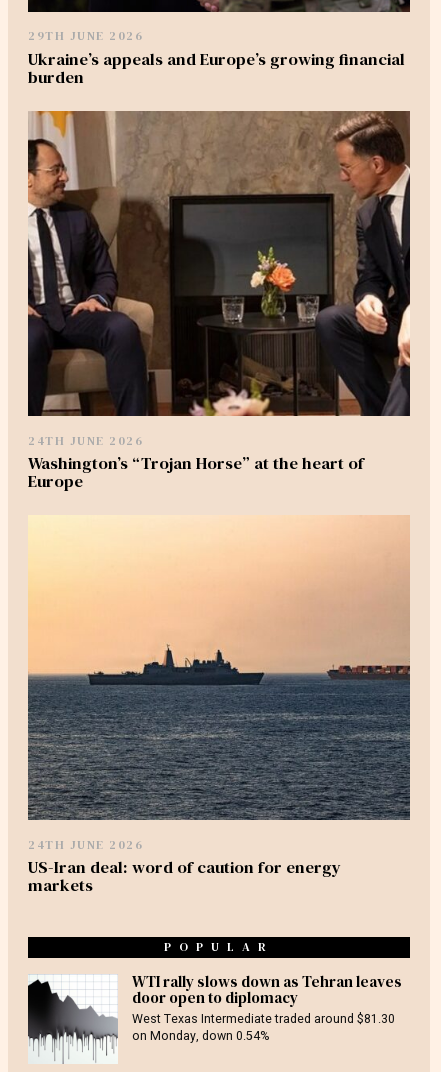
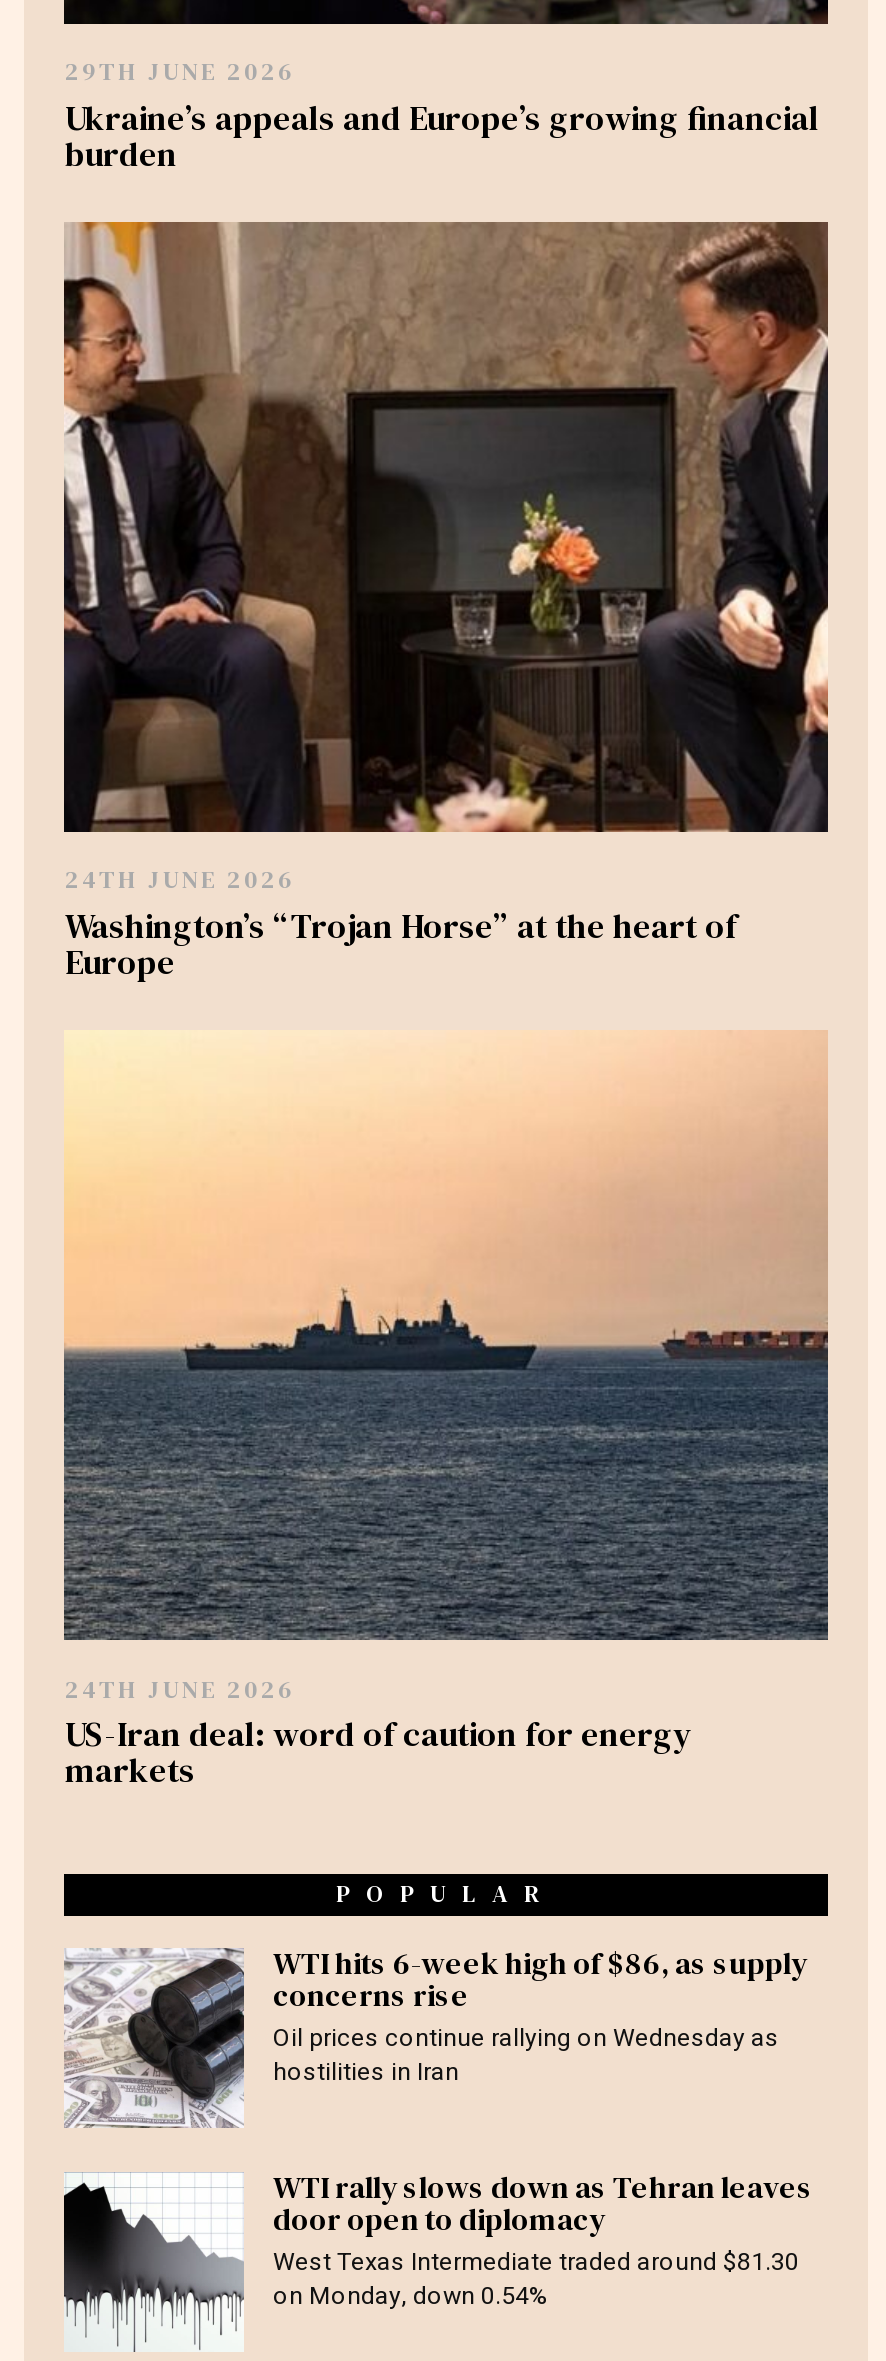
none -> [64,1943,807,2130] [image] | WTI hits 6-week high of $86, as supply | concerns rise | Oil prices continue rallying on Wednesday as | hostilities in Iran

